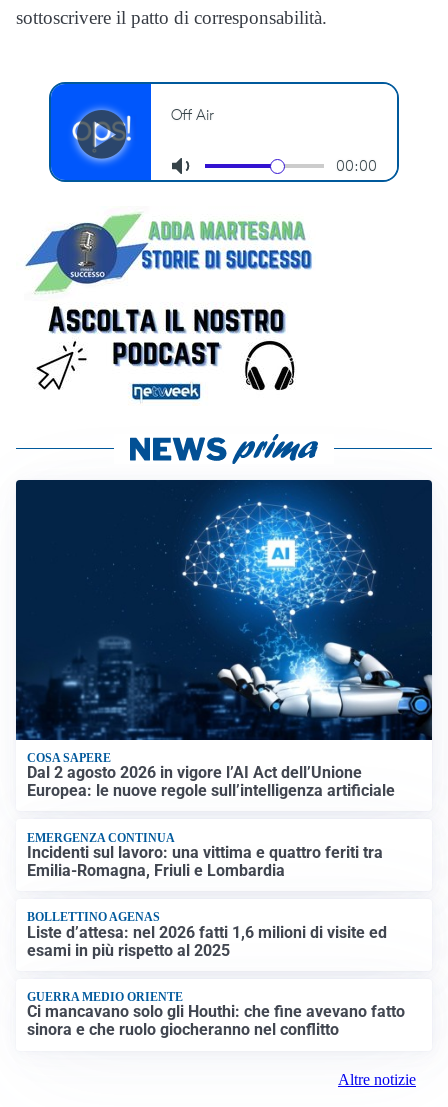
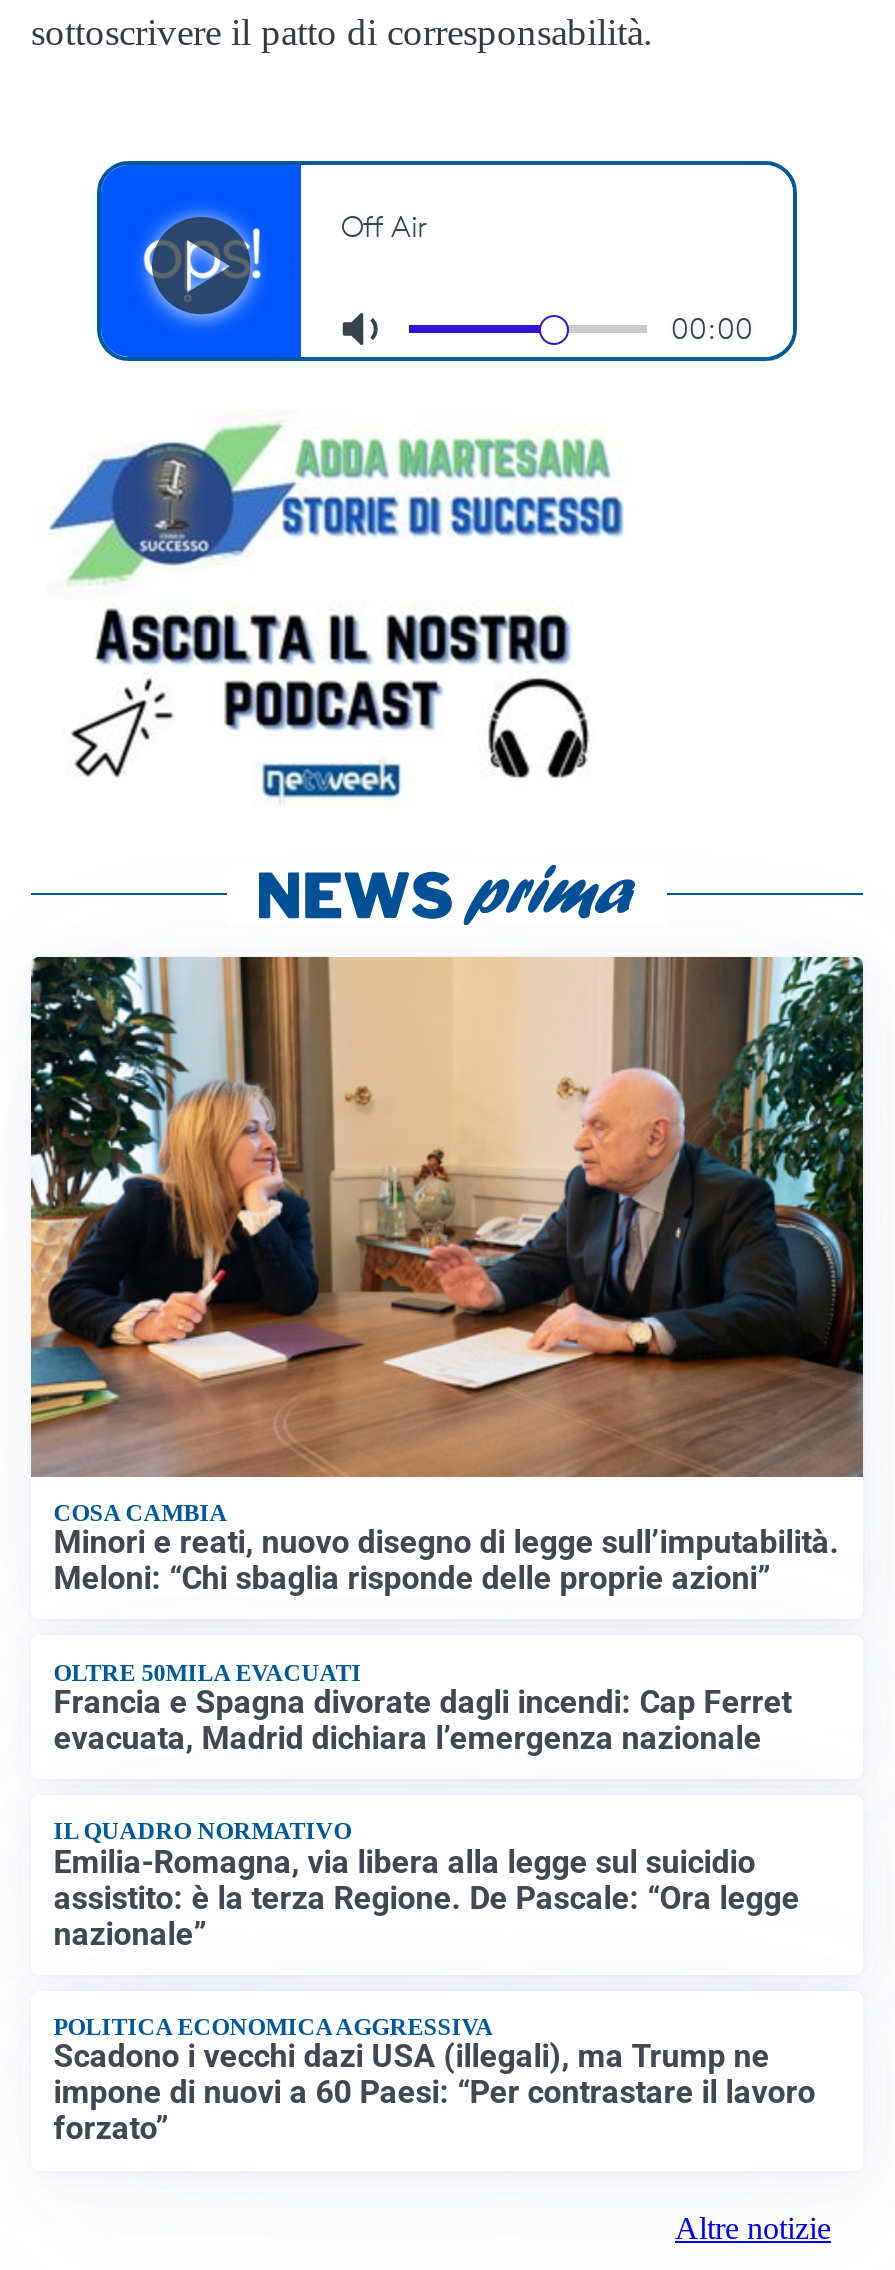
[15,479,433,800] [image] | COSA SAPERE | Dal 2 agosto 2026 in vigore l’AI Act dell’Unione | Europea: le nuove regole sull’intelligenza artificiale -> [29,955,863,1597] [image] | COSA CAMBIA | Minori e reati, nuovo disegno di legge sull’imputabilità. | Meloni: “Chi sbaglia risponde delle proprie azioni”
[27,830,383,880] EMERGENZA CONTINUA | Incidenti sul lavoro: una vittima e quattro feriti tra | Emilia-Romagna, Friuli e Lombardia -> [53,1658,791,1757] OLTRE 50MILA EVACUATI | Francia e Spagna divorate dagli incendi: Cap Ferret | evacuata, Madrid dichiara l’emergenza nazionale
[27,910,387,960] BOLLETTINO AGENAS | Liste d’attesa: nel 2026 fatti 1,6 milioni di visite ed | esami in più rispetto al 2025 -> [53,1818,799,1952] IL QUADRO NORMATIVO | Emilia-Romagna, via libera alla legge sul suicidio | assistito: è la terza Regione. De Pascale: “Ora legge | nazionale”
[27,990,405,1039] GUERRA MEDIO ORIENTE | Ci mancavano solo gli Houthi: che fine avevano fatto | sinora e che ruolo giocheranno nel conflitto -> [53,2013,815,2148] POLITICA ECONOMICA AGGRESSIVA | Scadono i vecchi dazi USA (illegali), ma Trump ne | impone di nuovi a 60 Paesi: “Per contrastare il lavoro | forzato”

